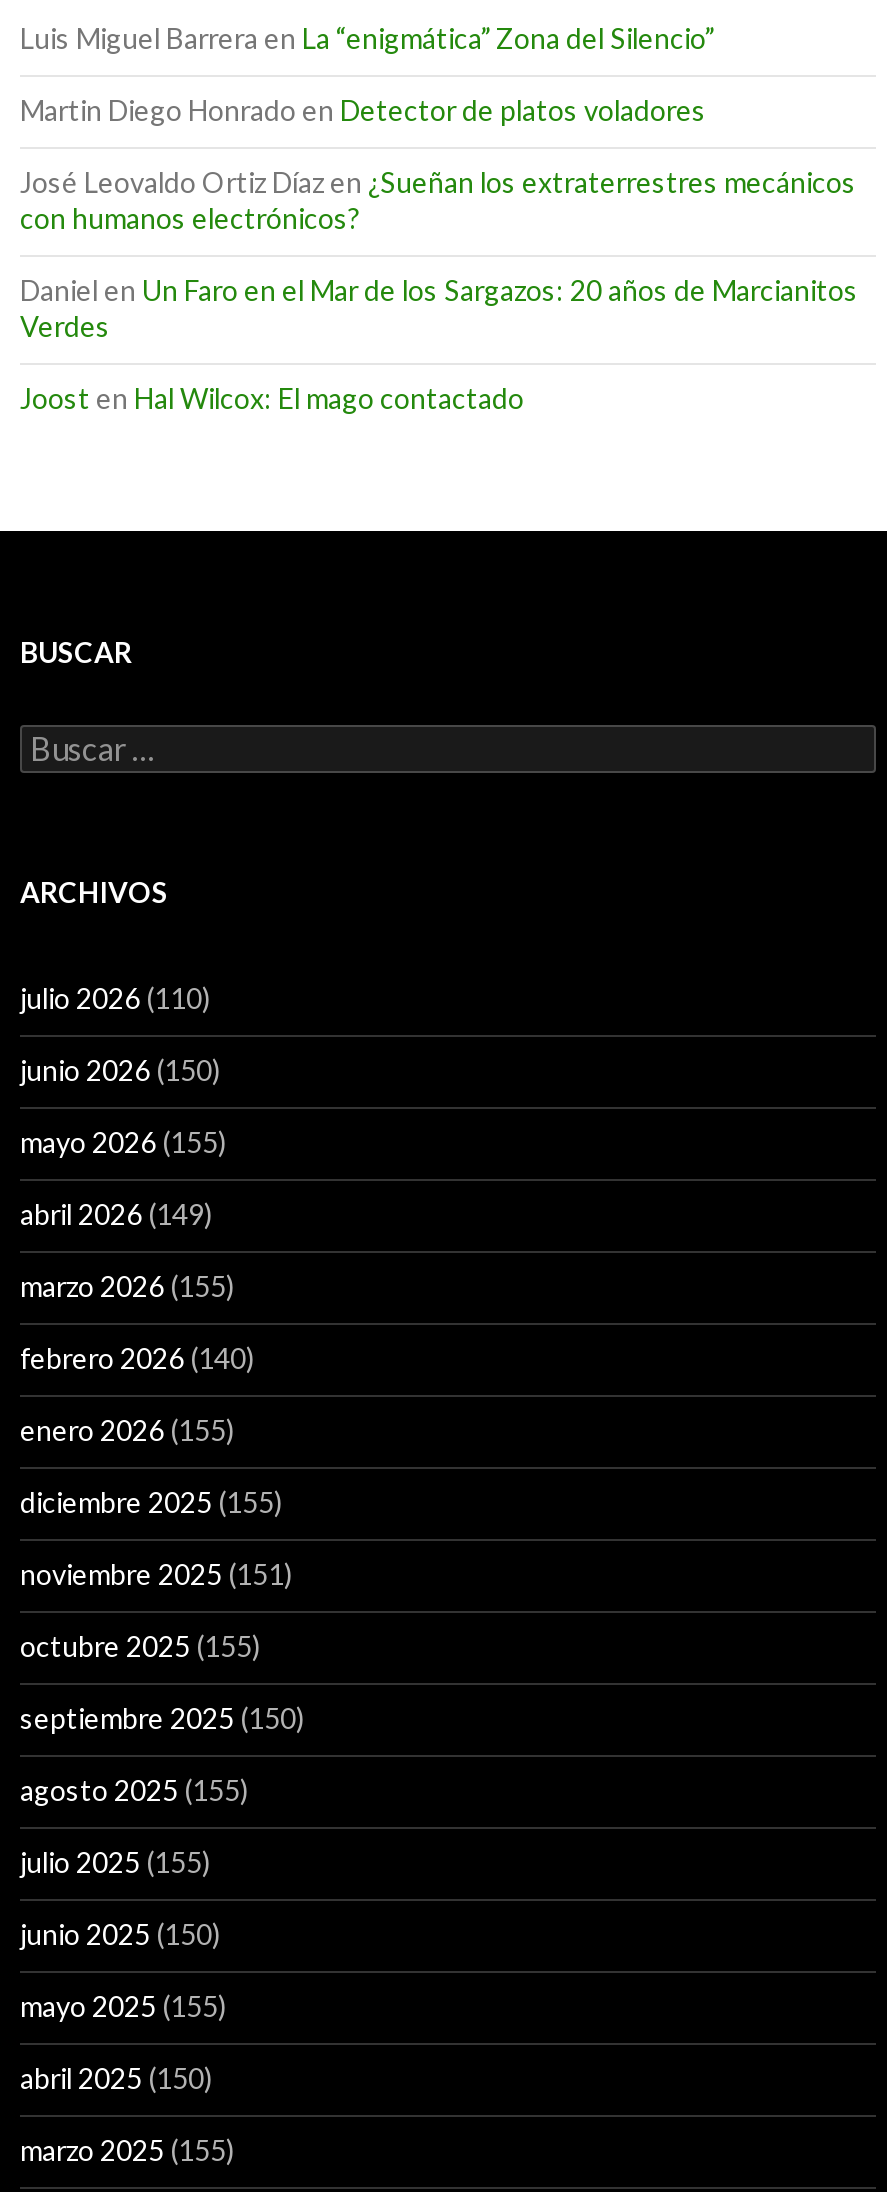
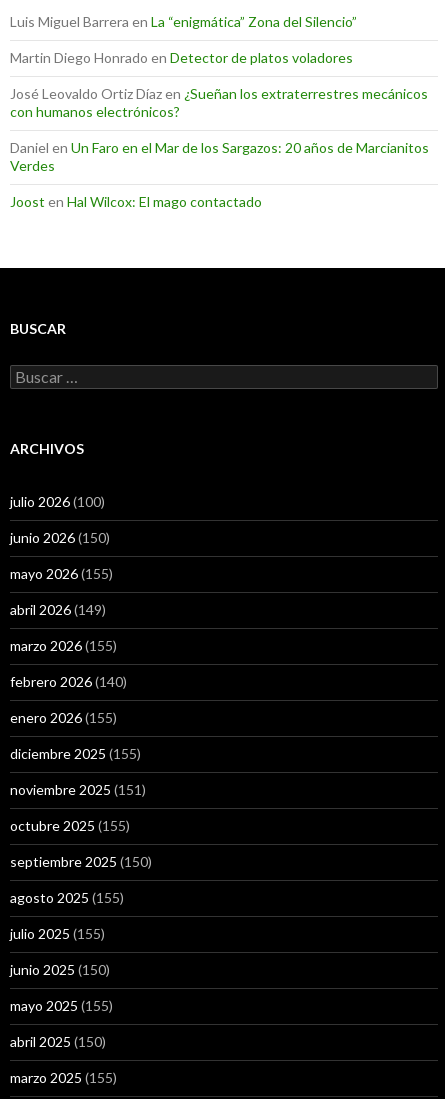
[20,981,210,1015] julio 2026 (110) -> [10,493,105,510] julio 2026 (100)

